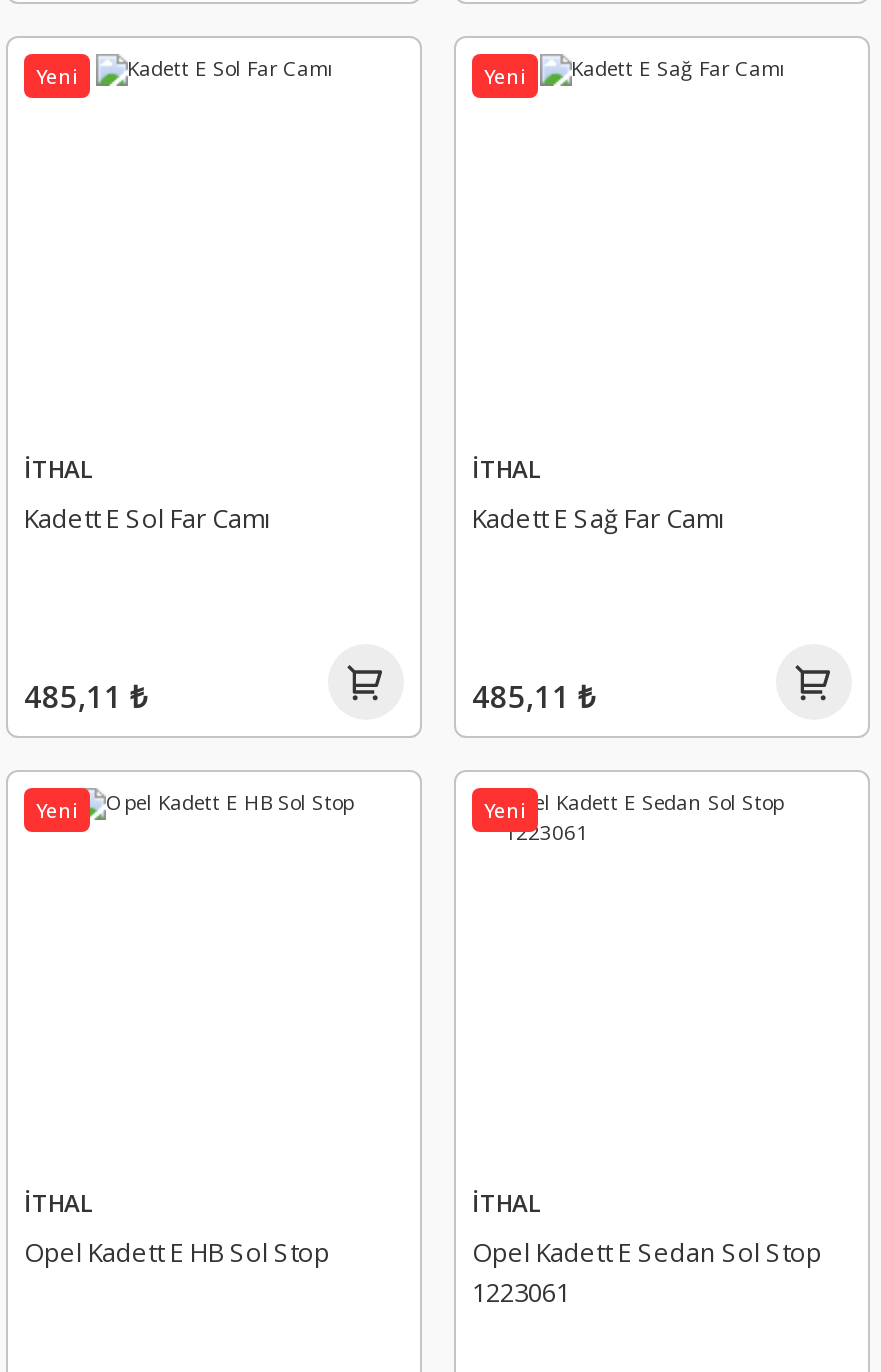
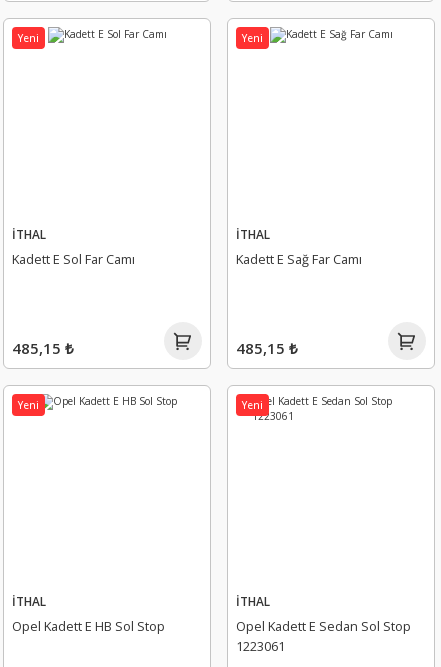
[24,676,148,716] 485,11 ₺ -> [12,338,74,358] 485,15 ₺
[472,676,596,716] 485,11 ₺ -> [236,338,298,358] 485,15 ₺

